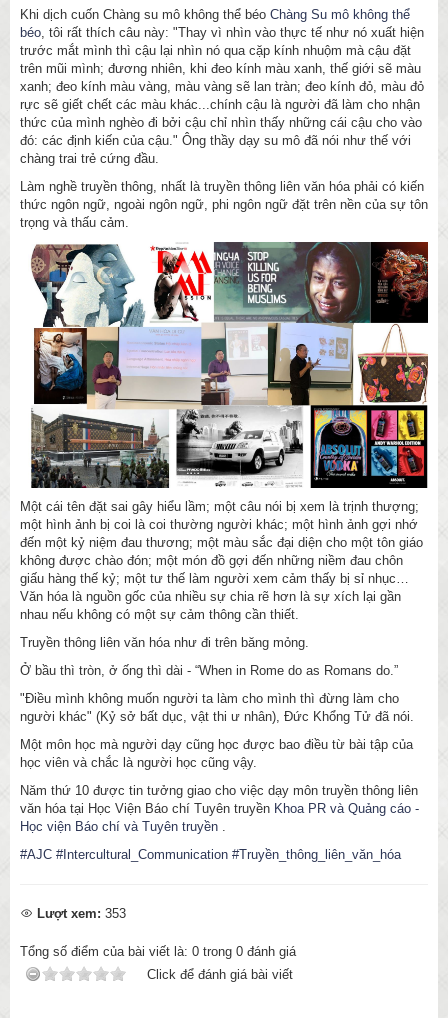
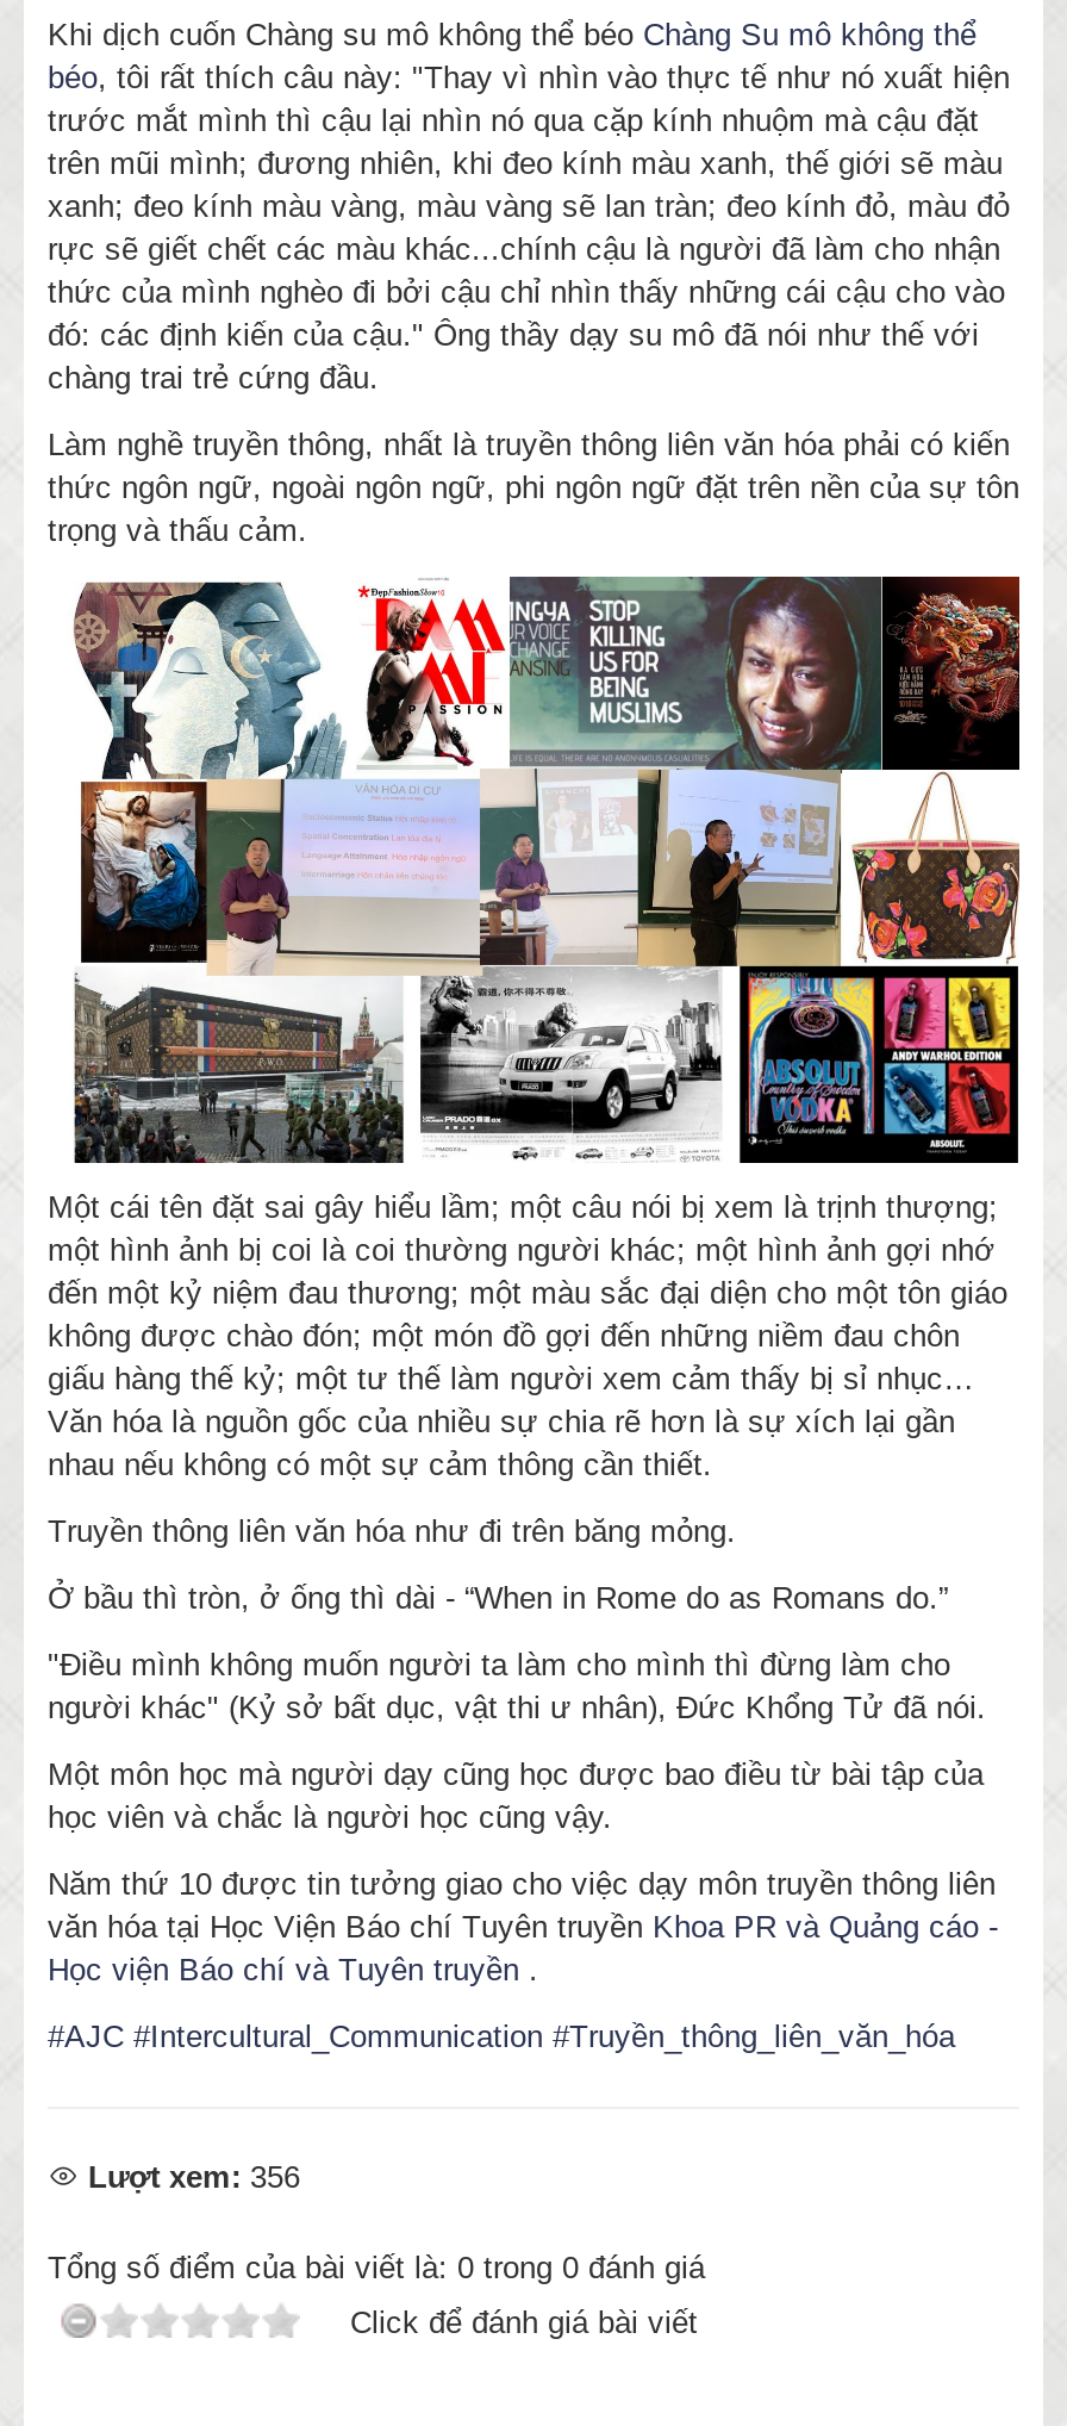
[37,906,126,921] Lượt xem: 353 -> [88,2159,300,2194] Lượt xem: 356

